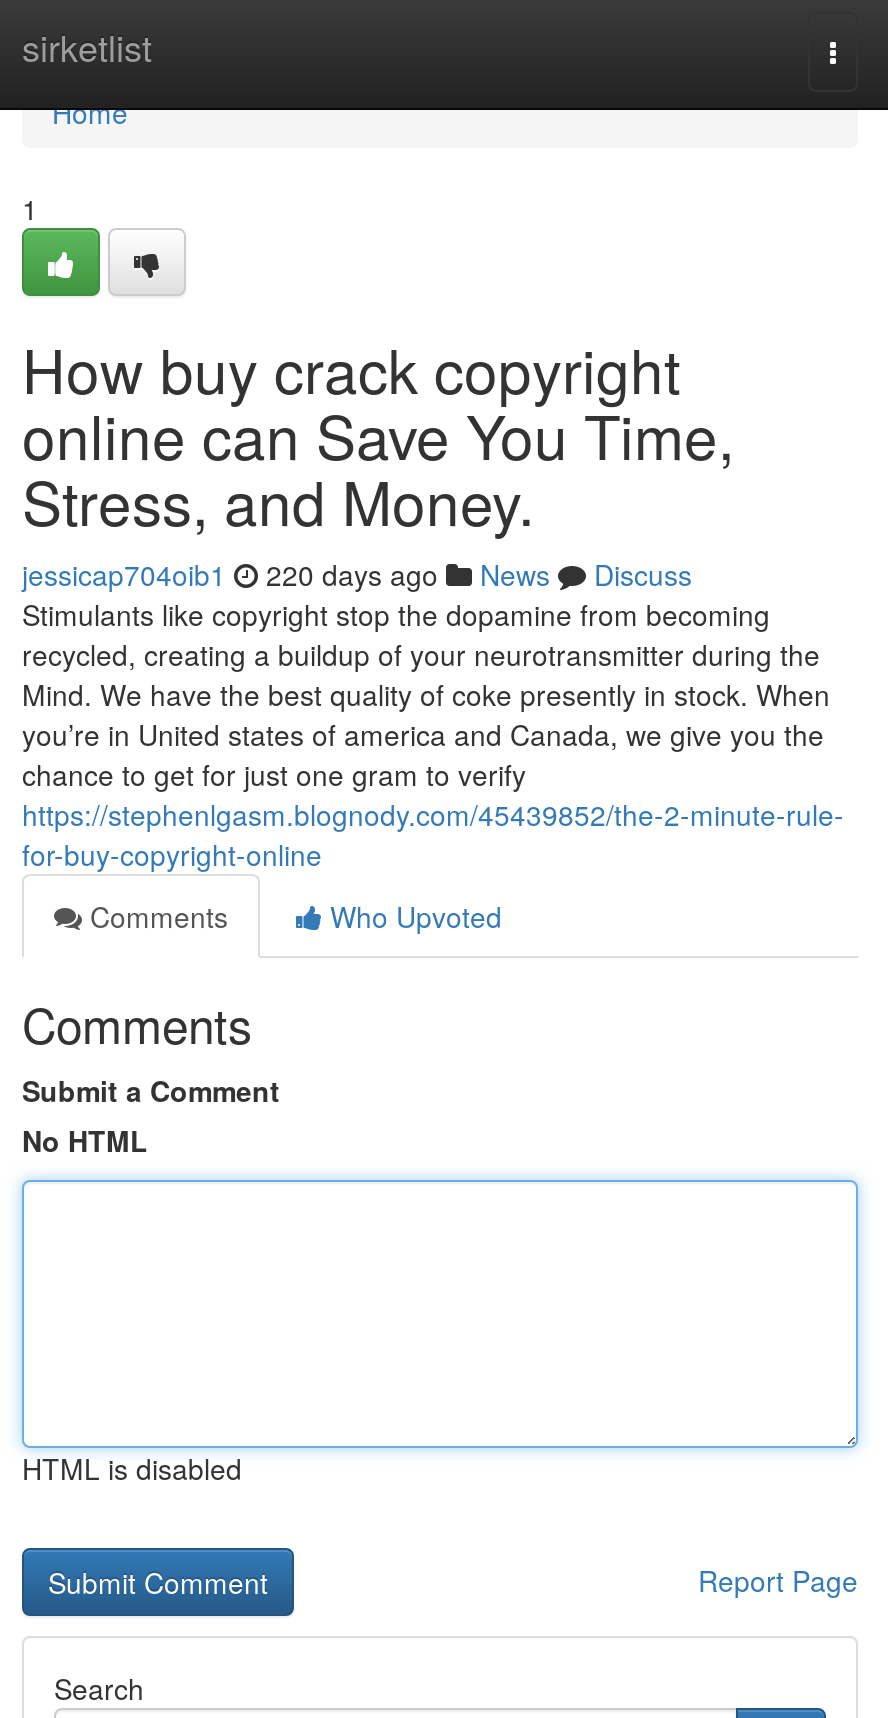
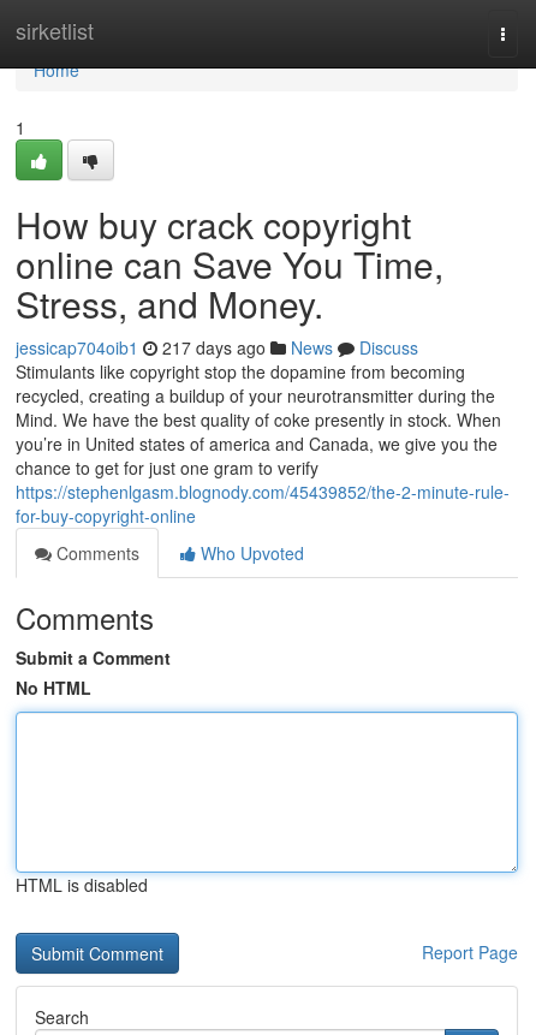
[22,554,692,594] jessicap704oib1 220 days ago News Discuss -> [16,335,418,359] jessicap704oib1 217 days ago News Discuss

